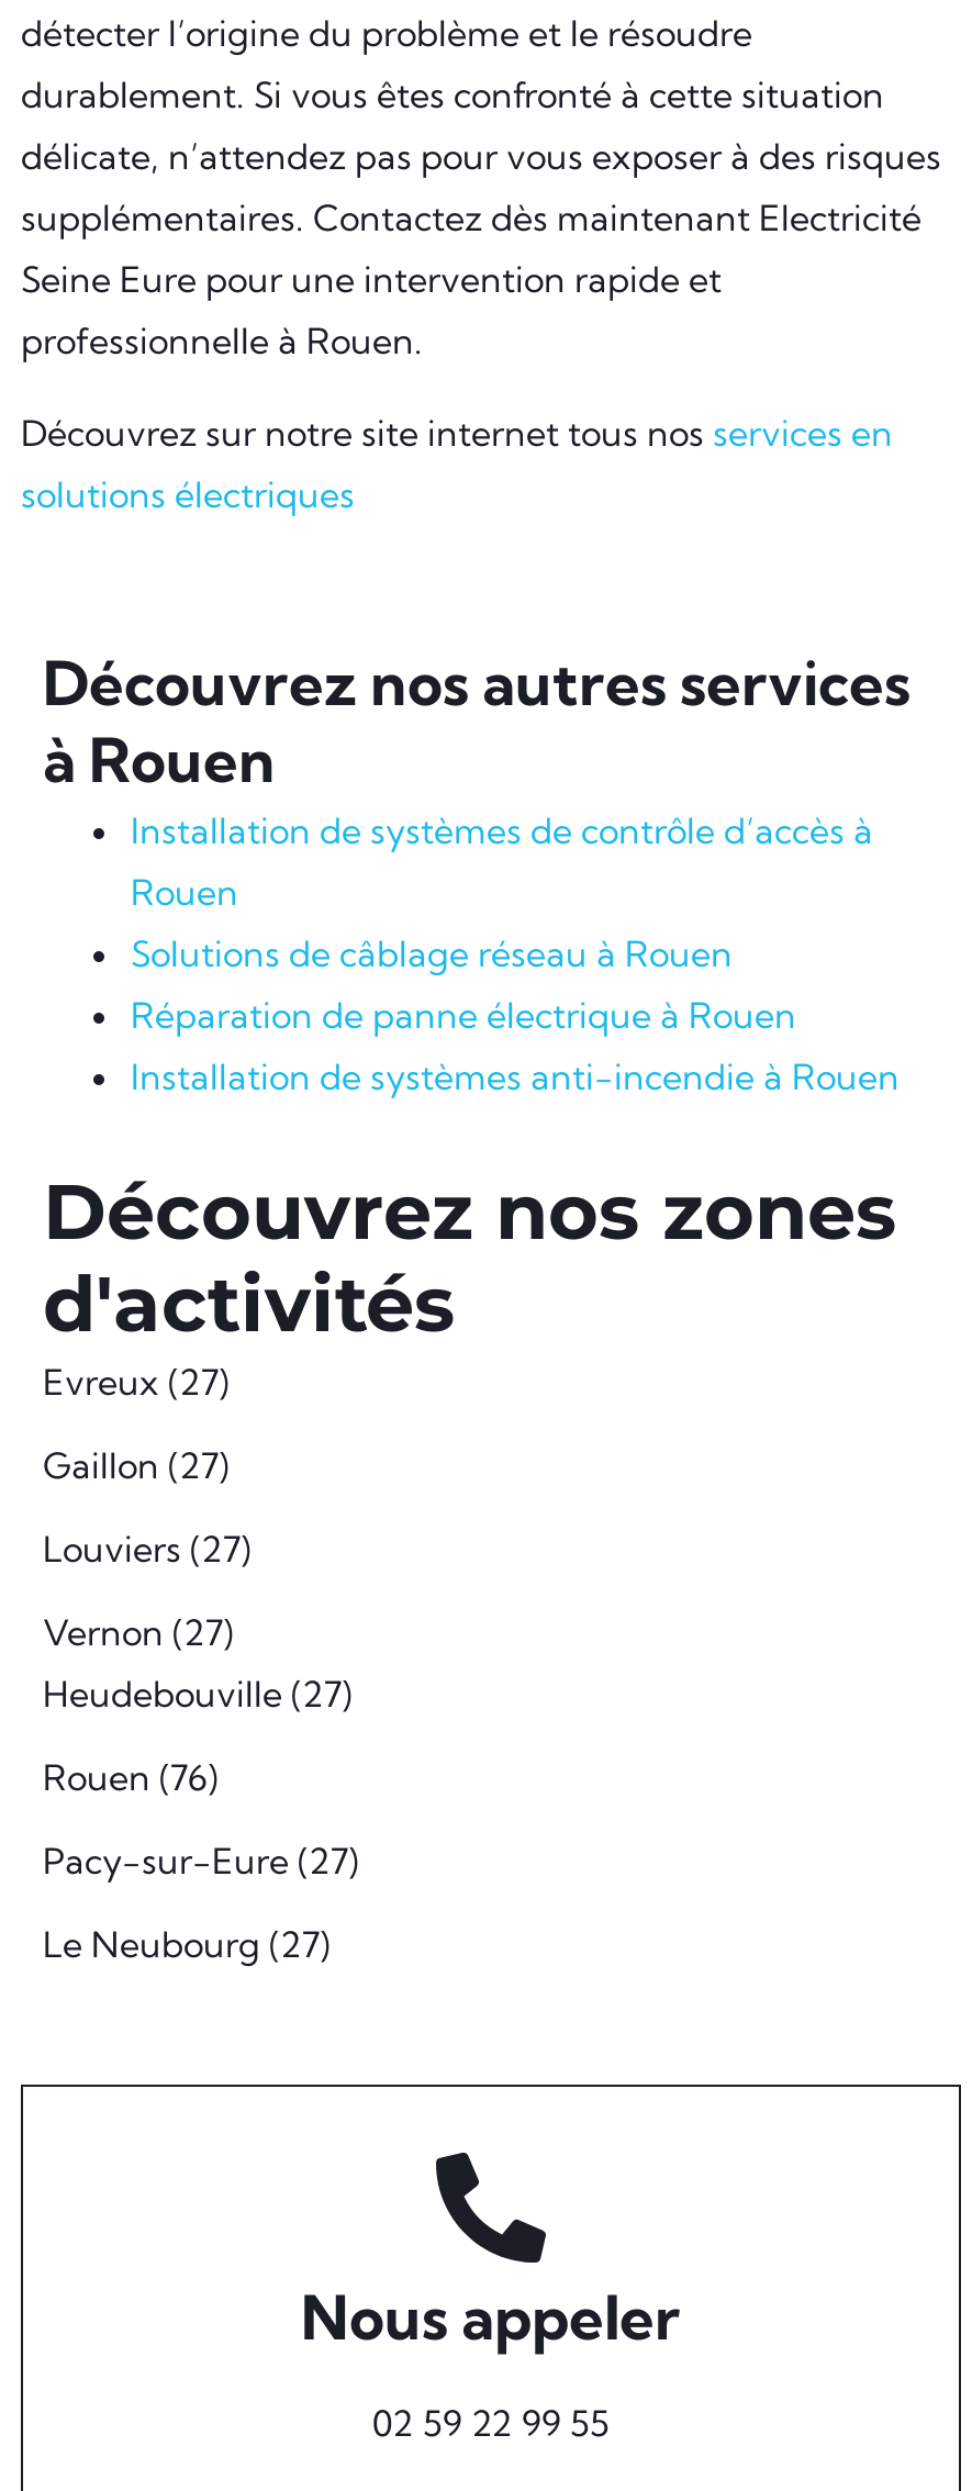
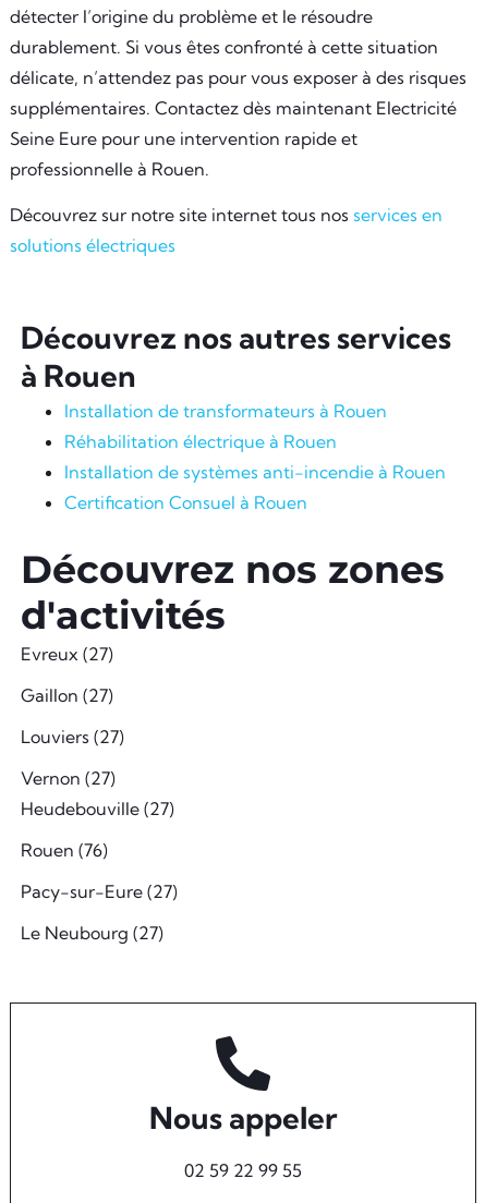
[131,807,873,1036] Installation de systèmes de contrôle d’accès à | Rouen | Solutions de câblage réseau à Rouen | Réparation de panne électrique à Rouen -> [64,400,387,453] Installation de transformateurs à Rouen | Réhabilitation électrique à Rouen
moved [131,1053,900,1097] -> [64,461,446,483]: Installation de systèmes anti-incendie à Rouen
none -> [64,492,307,514] Certification Consuel à Rouen

